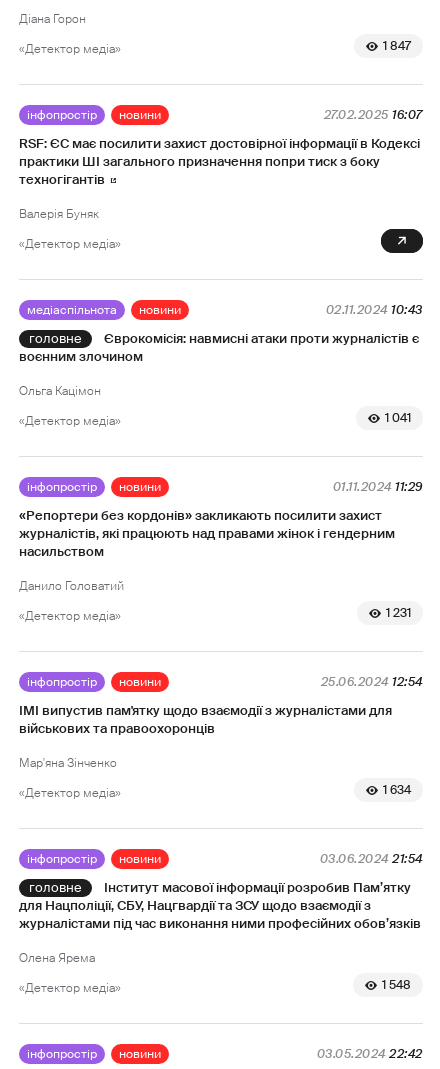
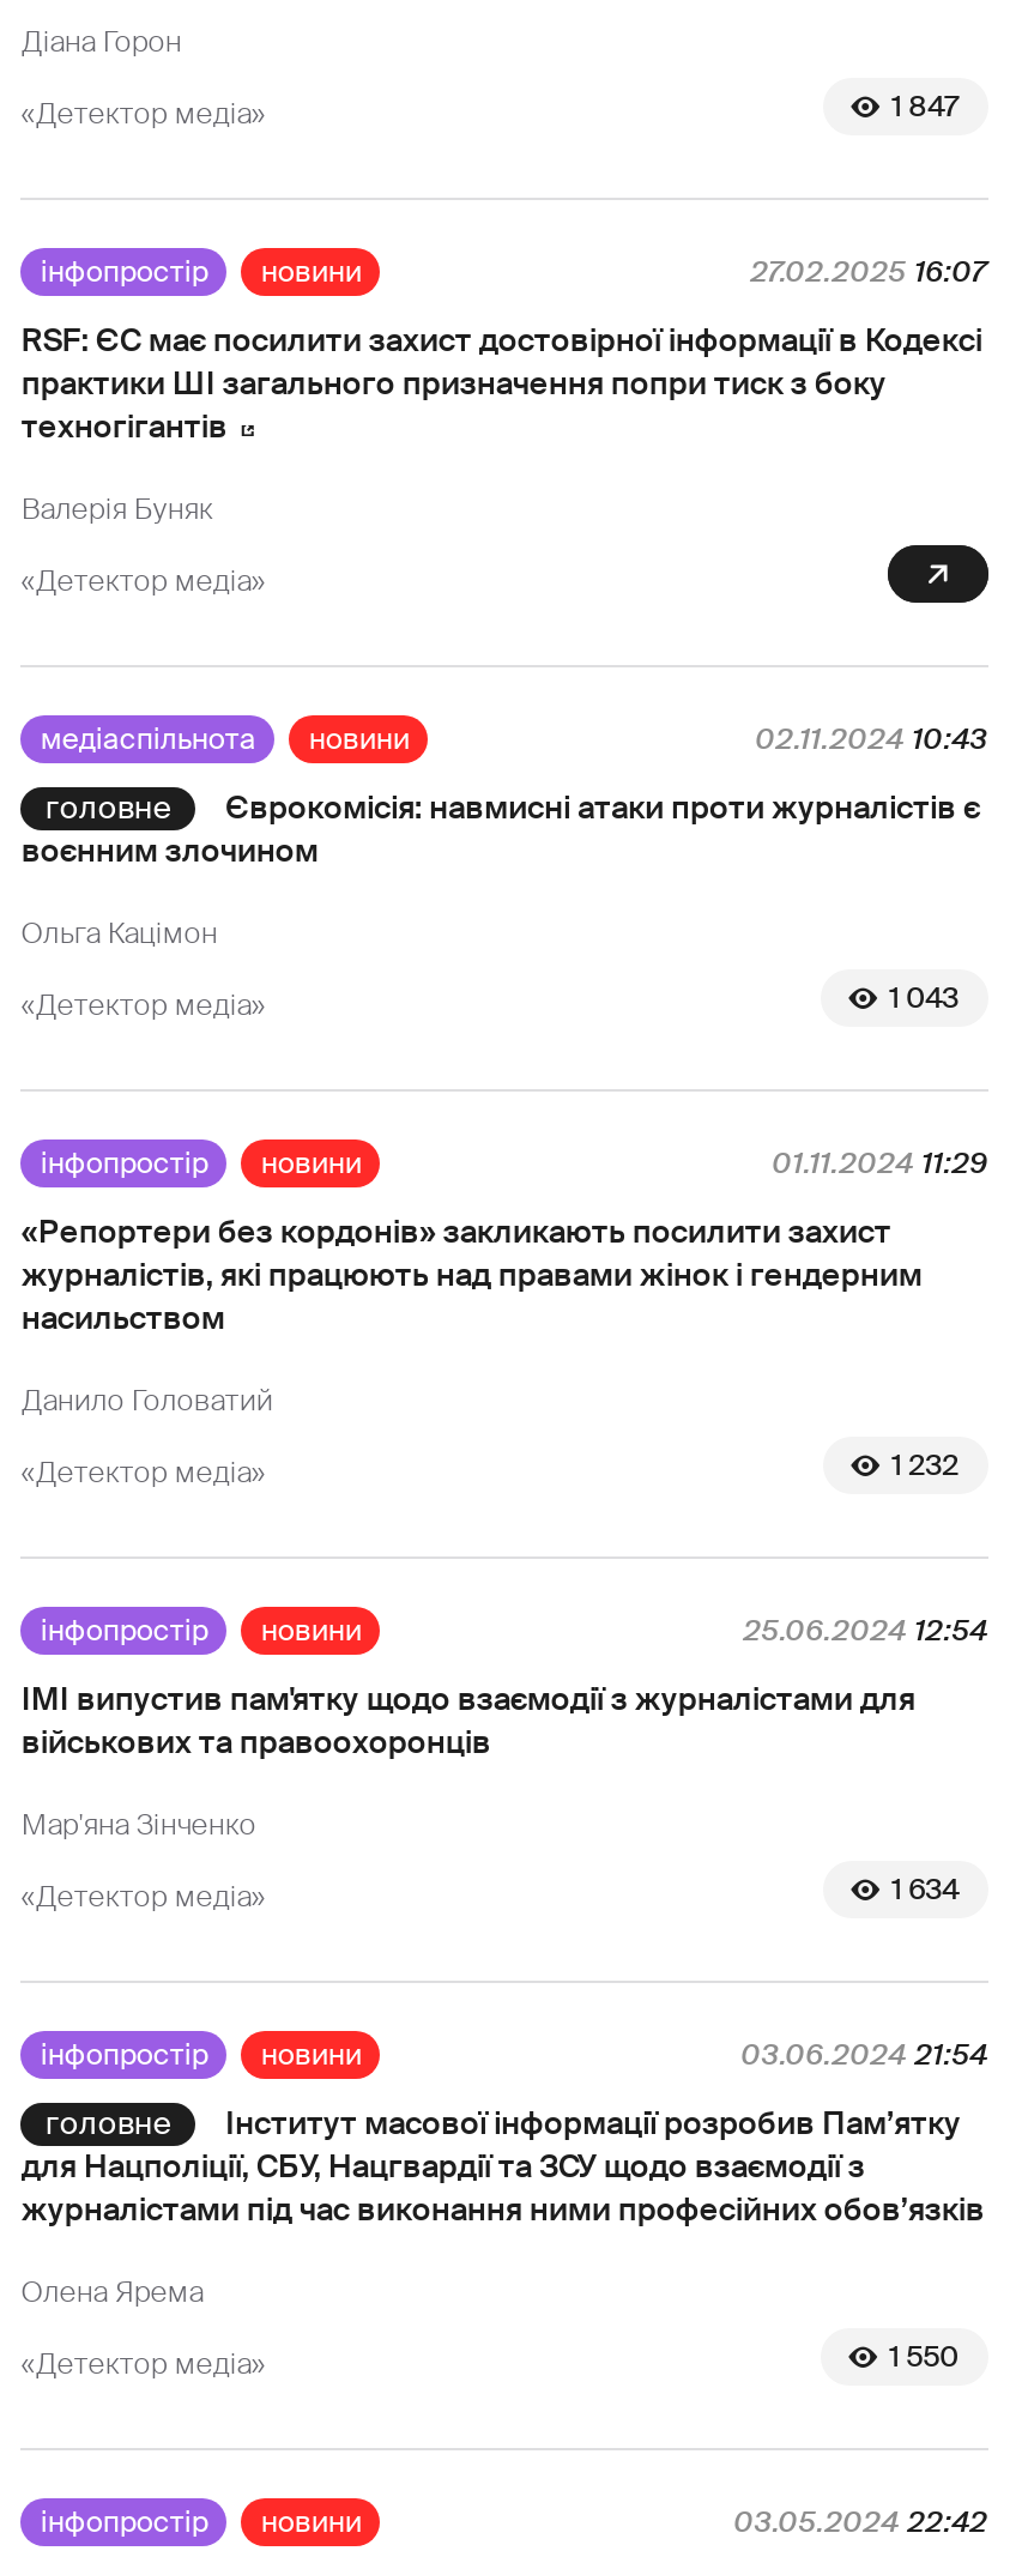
[385,410,411,426] 1 041 -> [889,980,959,1018] 1 043
[386,605,411,621] 1 231 -> [892,1447,959,1486] 1 232
[382,977,411,993] 1 548 -> [889,2339,959,2377] 1 550

